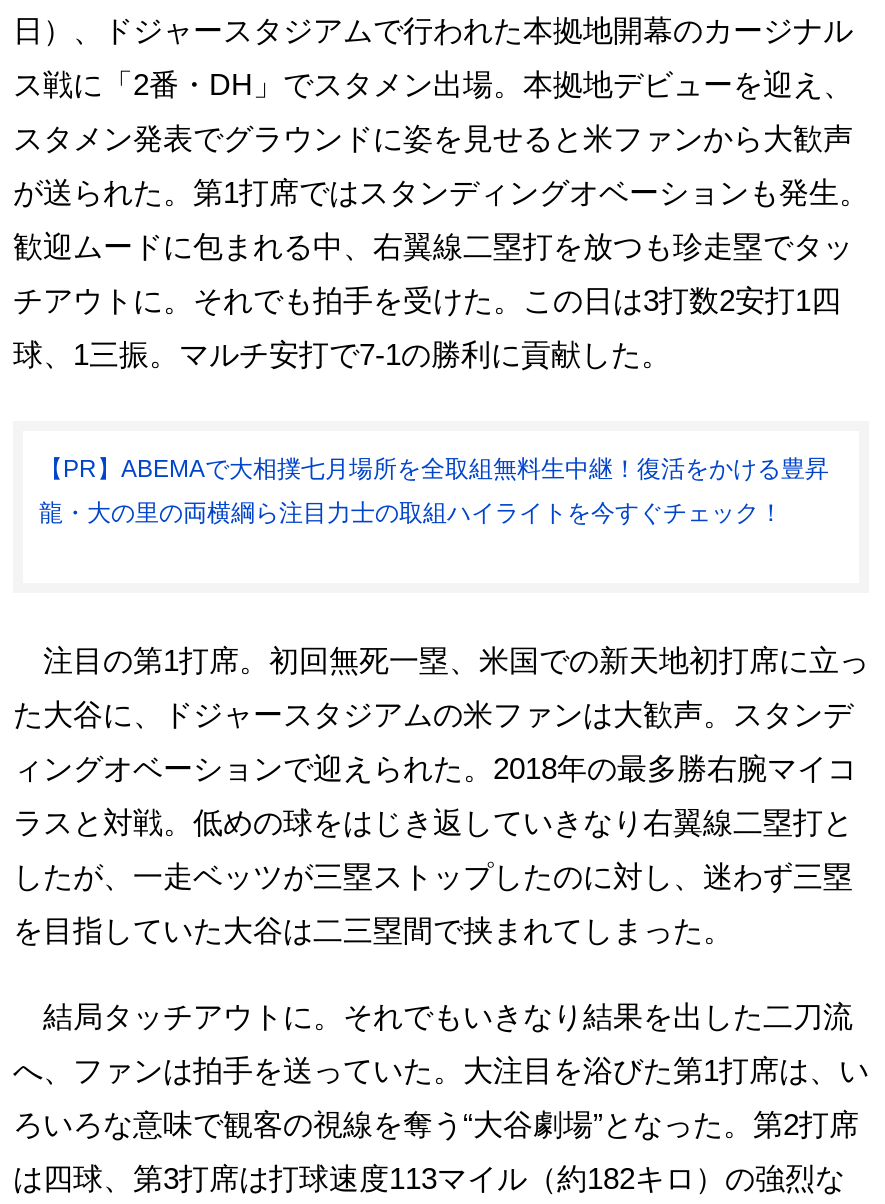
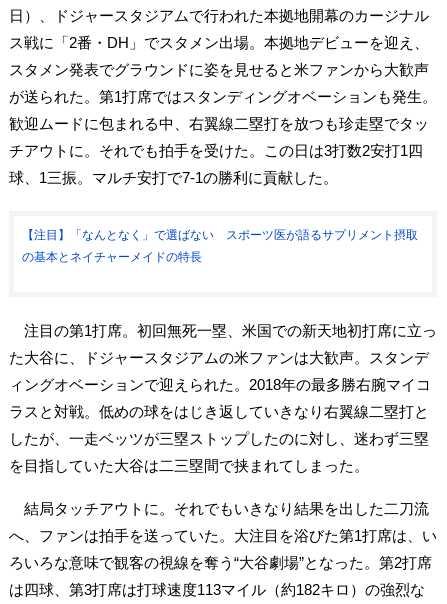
[39,454,829,482] 【PR】ABEMAで大相撲七月場所を全取組無料生中継！復活をかける豊昇 -> [22,227,418,241] 【注目】「なんとなく」で選ばない スポーツ医が語るサプリメント摂取
[39,498,783,526] 龍・大の里の両横綱ら注目力士の取組ハイライトを今すぐチェック！ -> [22,249,202,263] の基本とネイチャーメイドの特長

